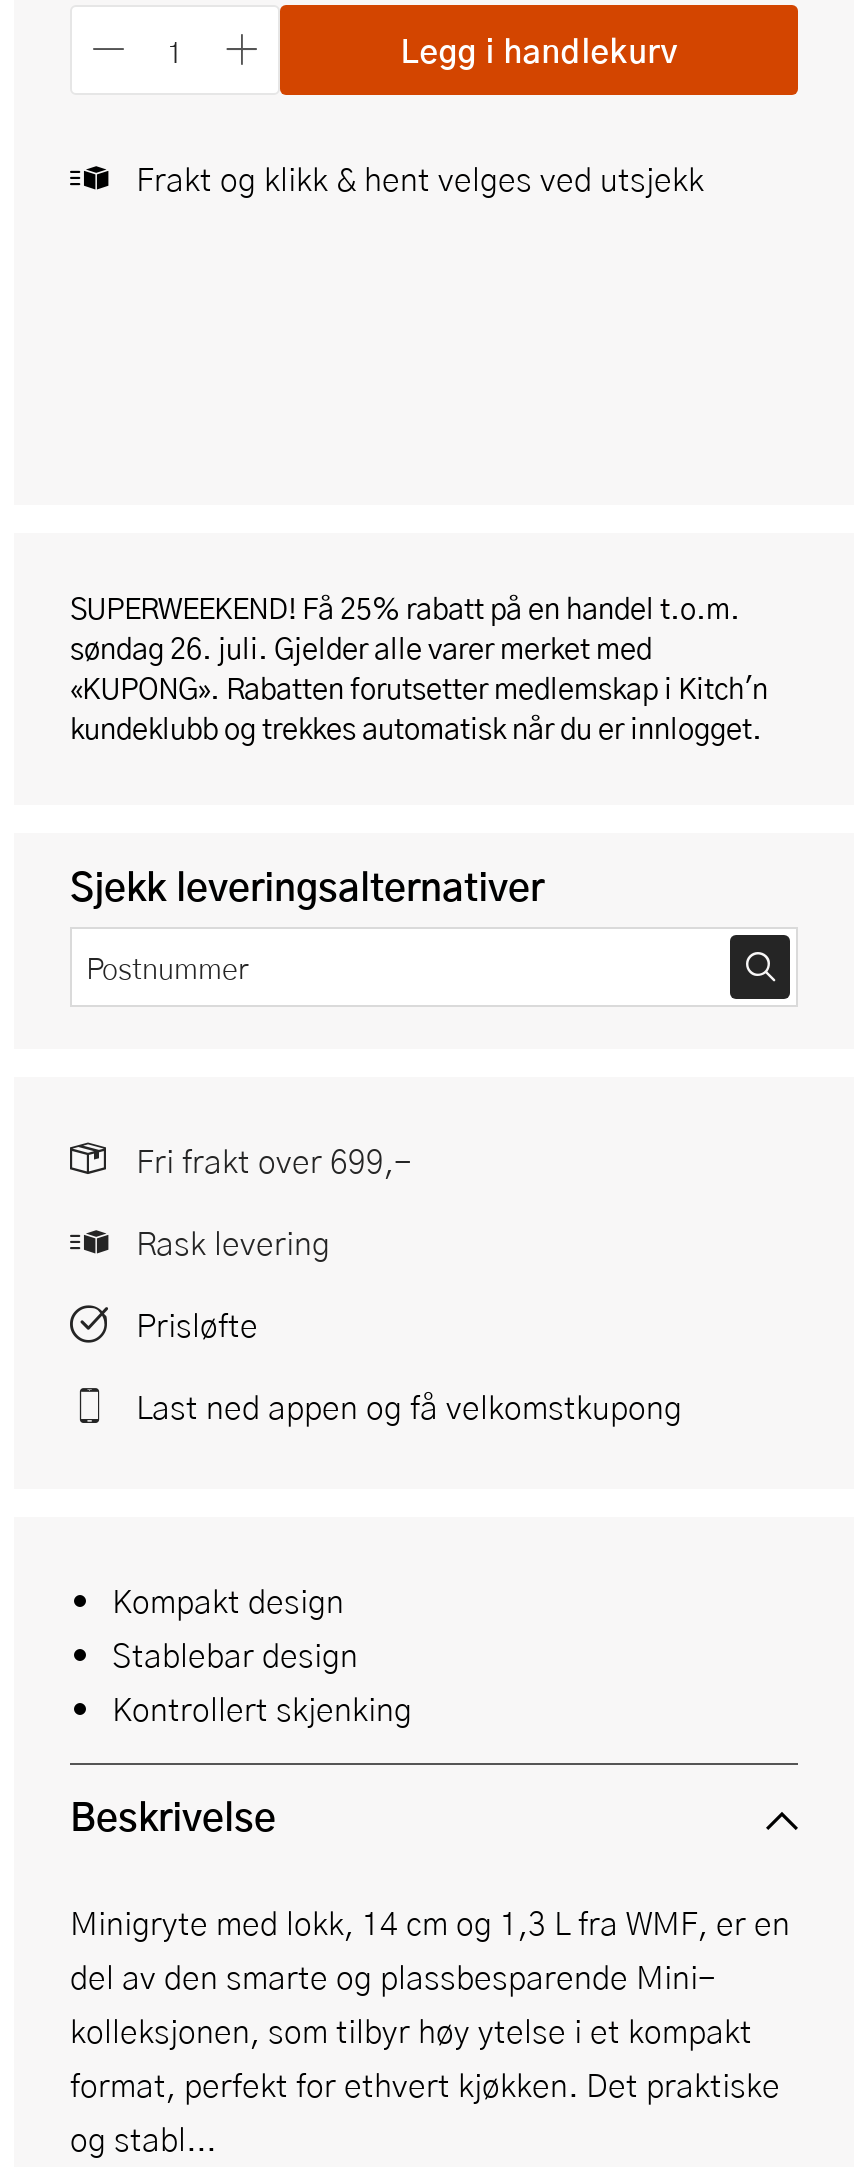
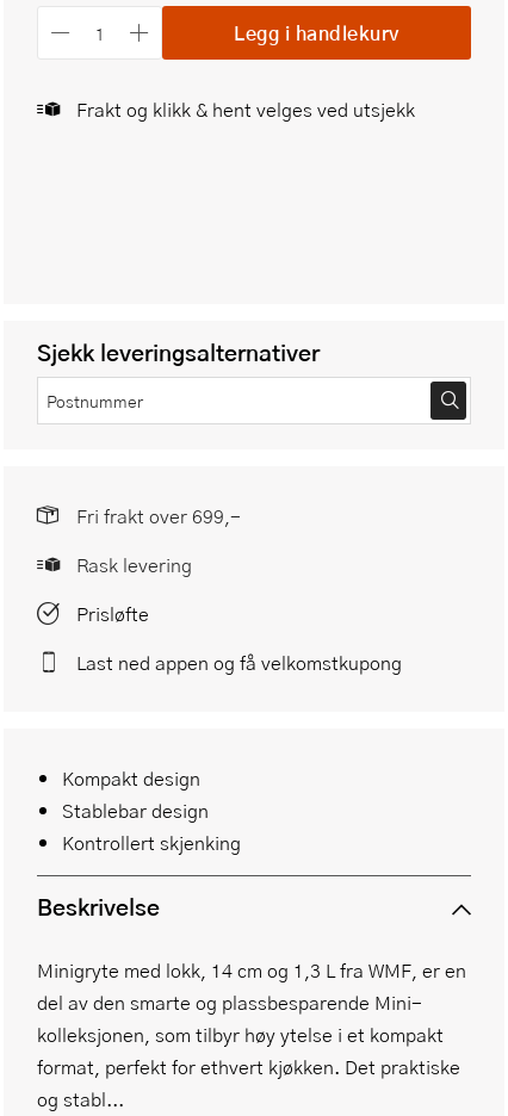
[70,587,768,749] SUPERWEEKEND! Få 25% rabatt på en handel t.o.m. | søndag 26. juli. Gjelder alle varer merket med | «KUPONG». Rabatten forutsetter medlemskap i Kitch'n | kundeklubb og trekkes automatisk når du er innlogget. -> none

